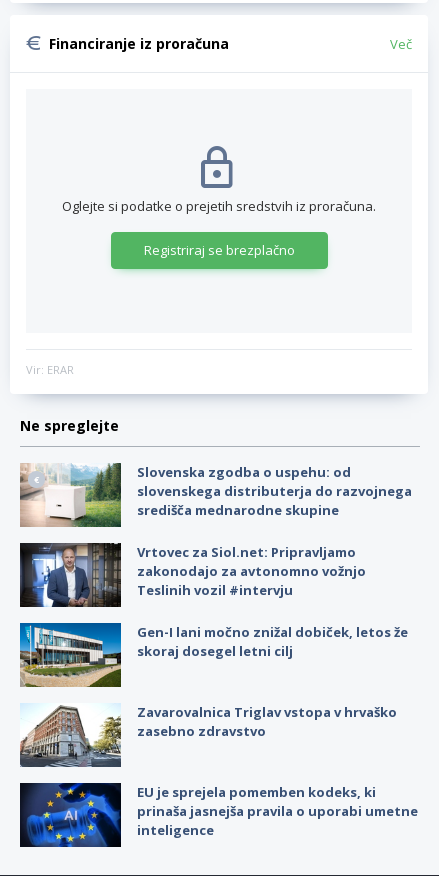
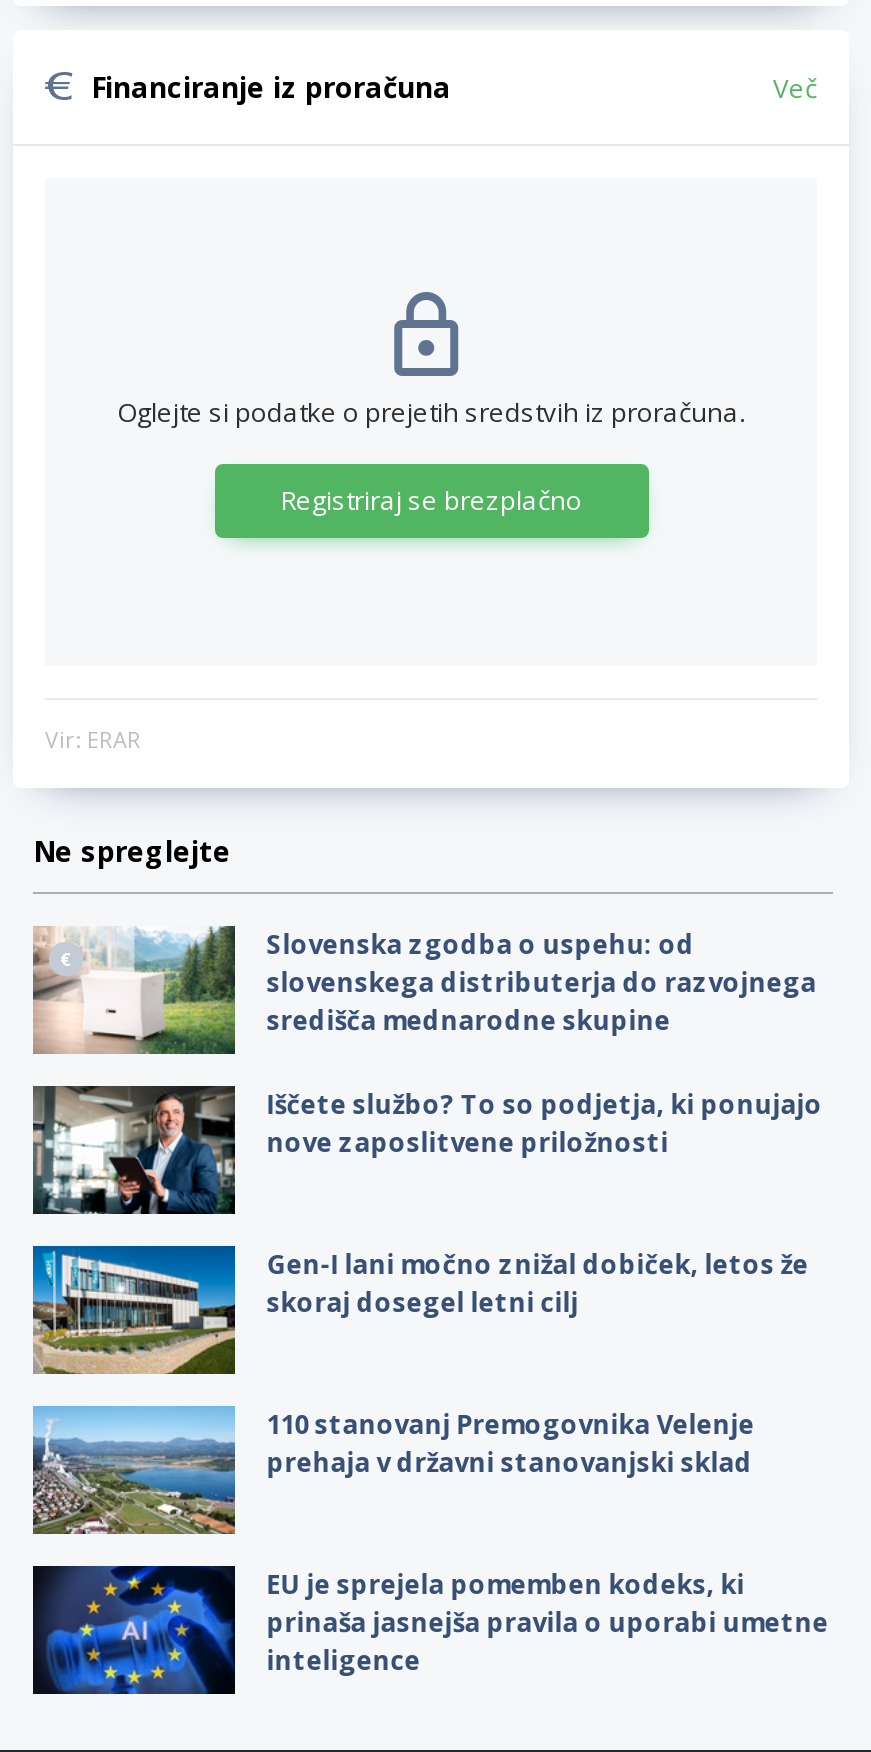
[19,542,366,608] [image] | Vrtovec za Siol.net: Pripravljamo | zakonodajo za avtonomno vožnjo | Teslinih vozil #intervju -> [33,1085,823,1216] [image] | Iščete službo? To so podjetja, ki ponujajo | nove zaposlitvene priložnosti
[20,702,397,768] [image] | Zavarovalnica Triglav vstopa v hrvaško | zasebno zdravstvo -> [31,1404,755,1536] [image] | 110 stanovanj Premogovnika Velenje | prehaja v državni stanovanjski sklad

